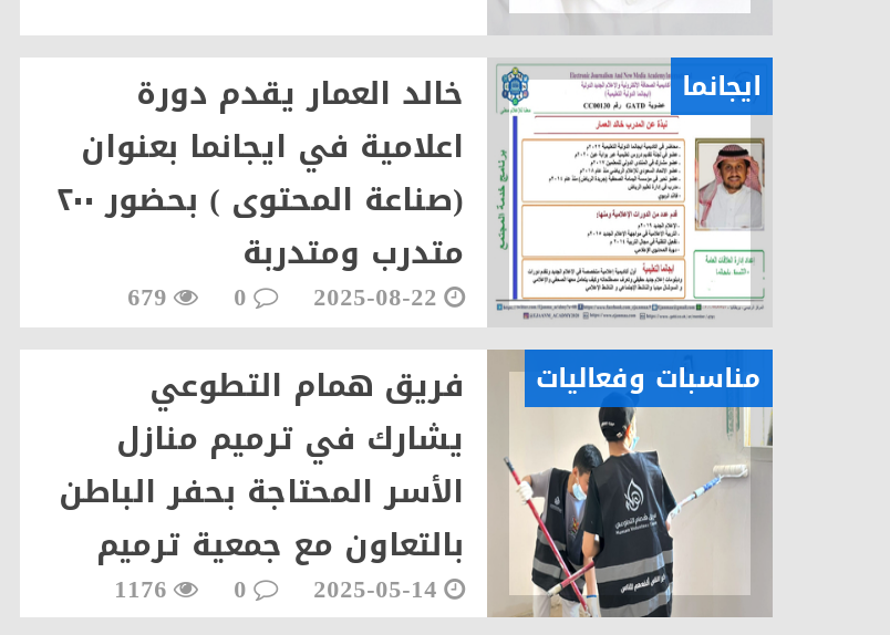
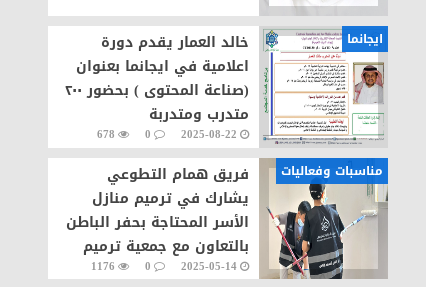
[128,275,437,321] 679 0 2025-08-22 -> [97,124,237,145] 678 0 2025-08-22

